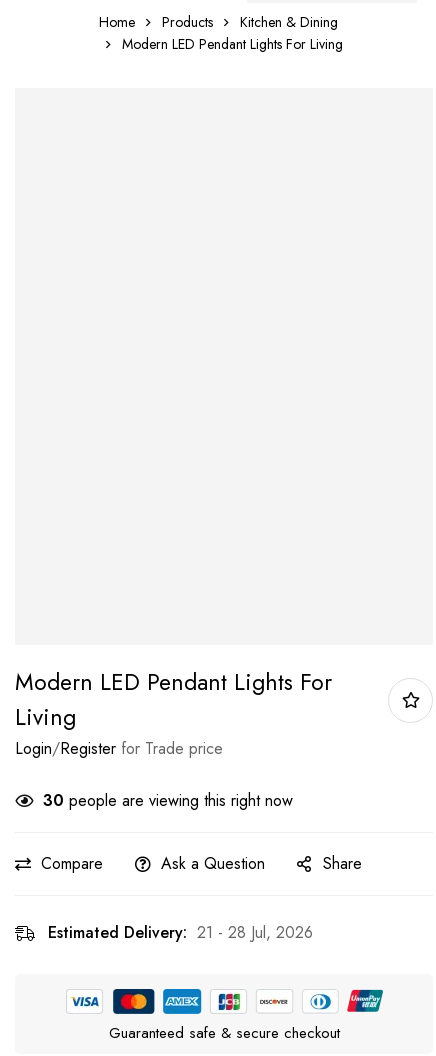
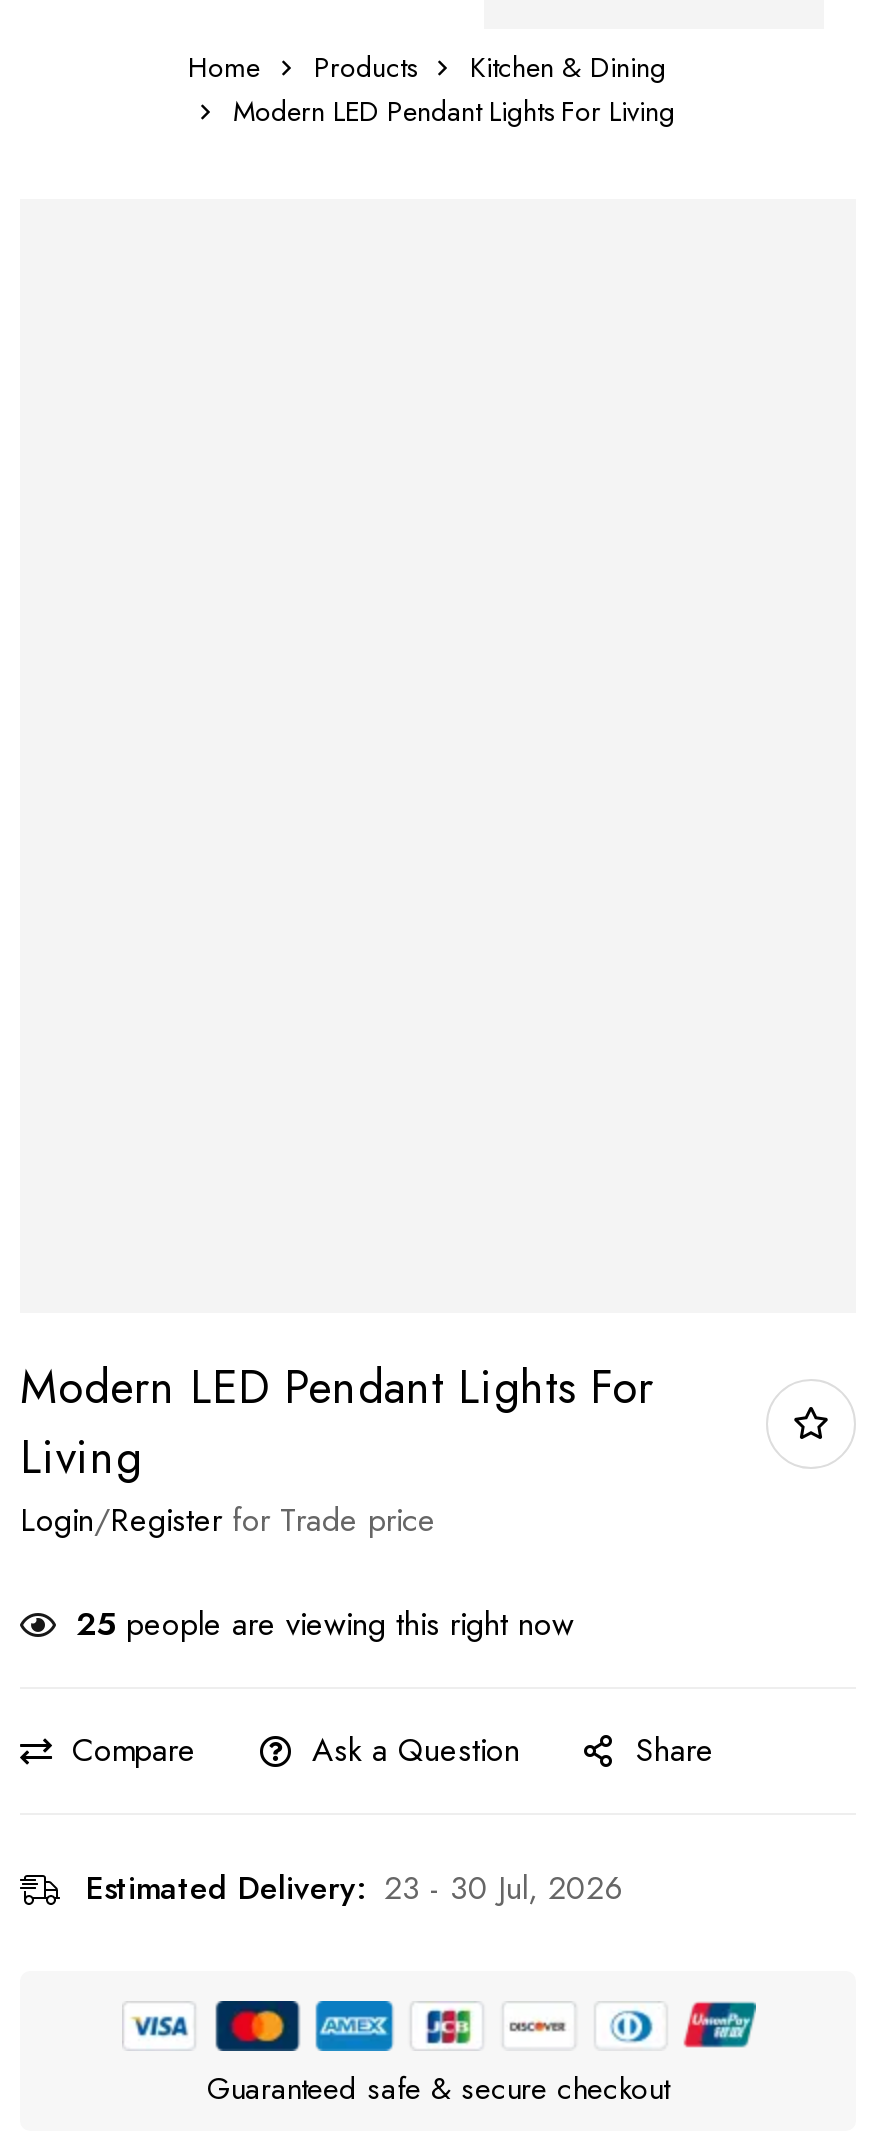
[43,789,293,812] 30 people are viewing this right now -> [76,1602,574,1648] 25 people are viewing this right now
[48,921,313,944] Estimated Delivery: 21 - 28 Jul, 2026 -> [86,1866,622,1912] Estimated Delivery: 23 - 30 Jul, 2026

